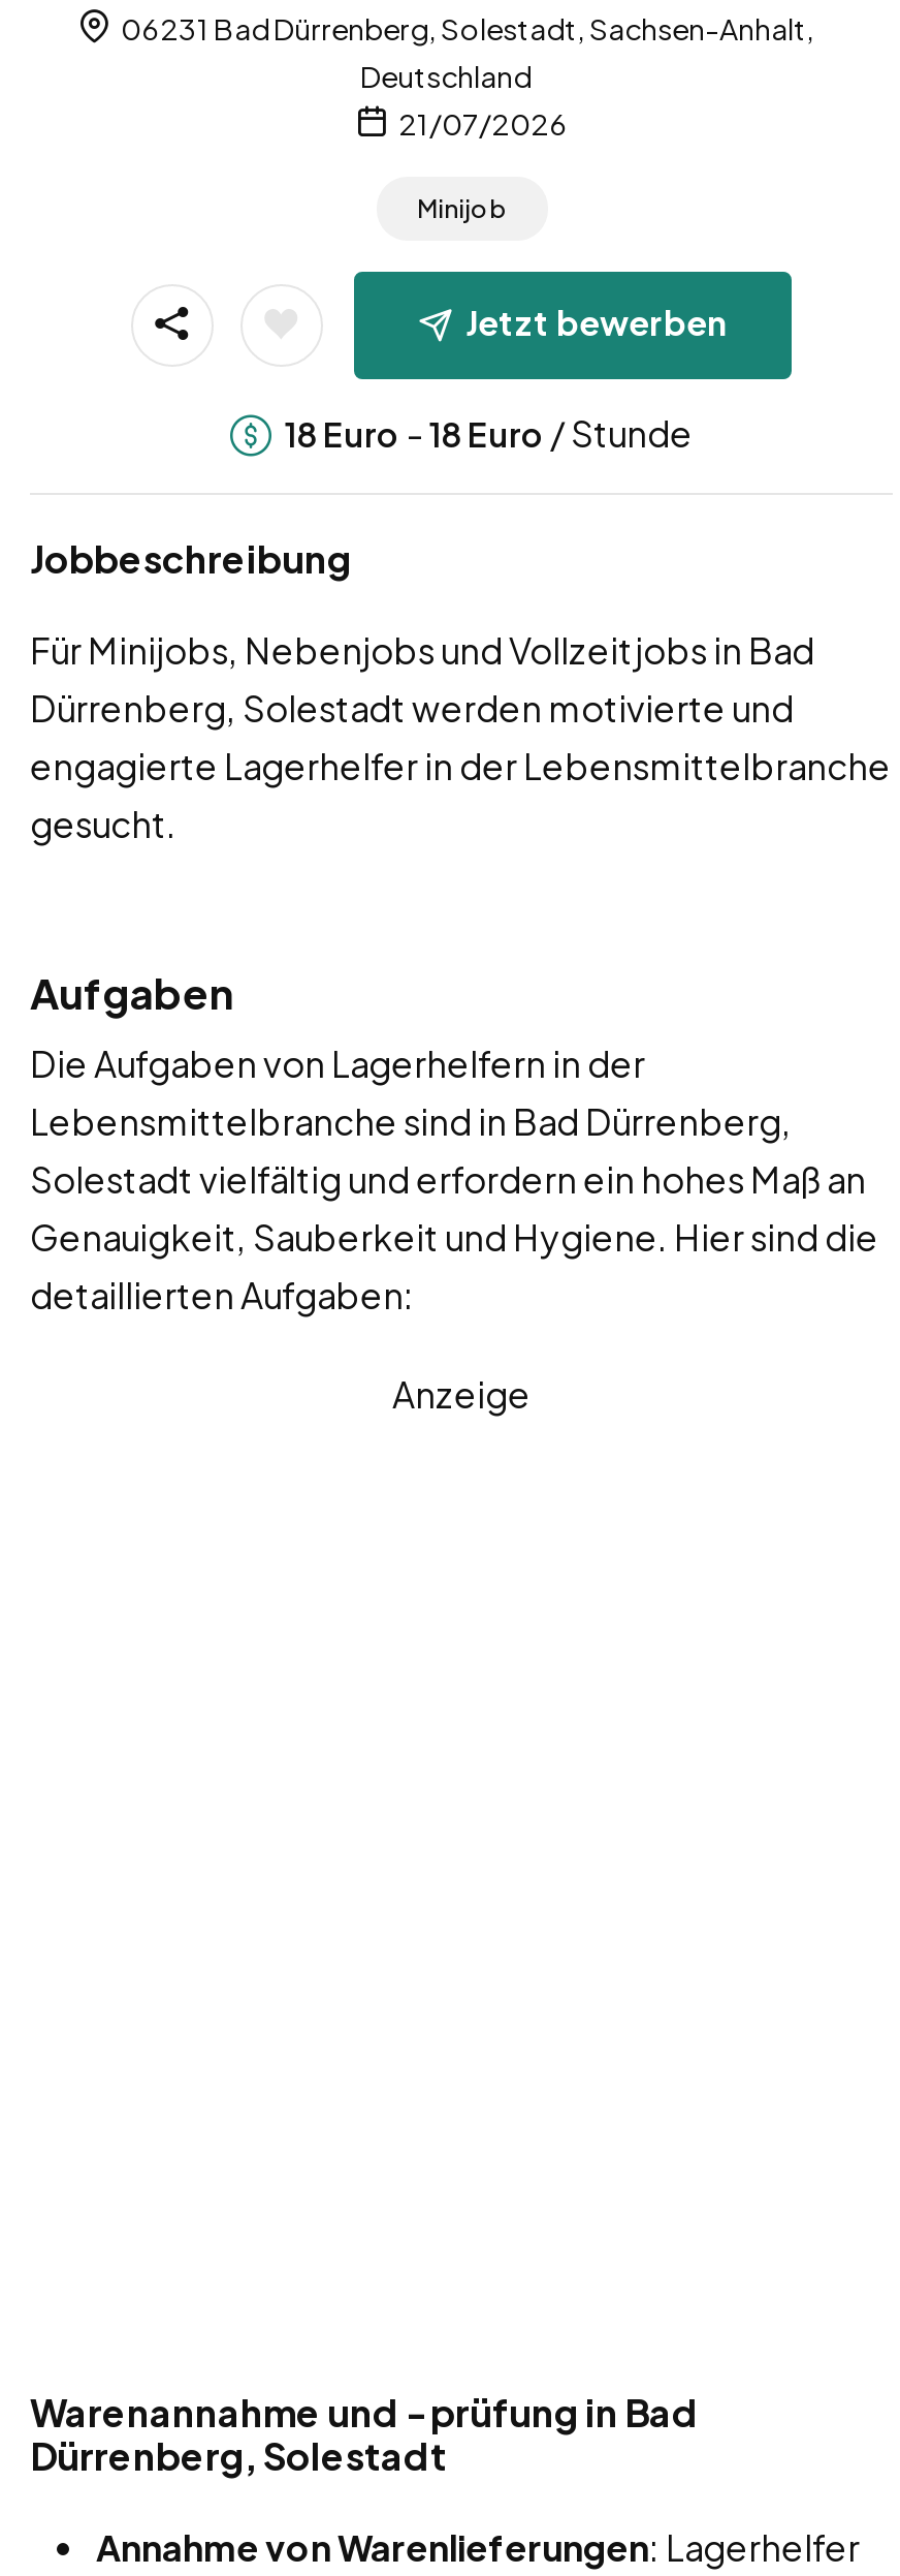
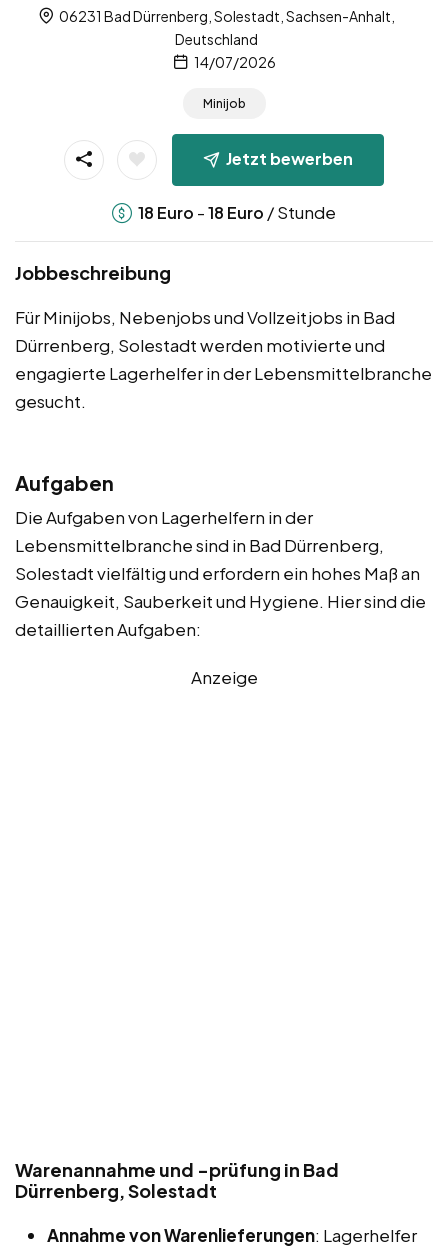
[394,105,568,142] 21/07/2026 -> [191,53,275,71] 14/07/2026

